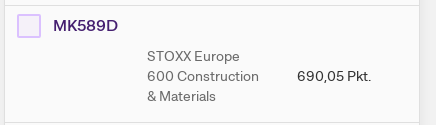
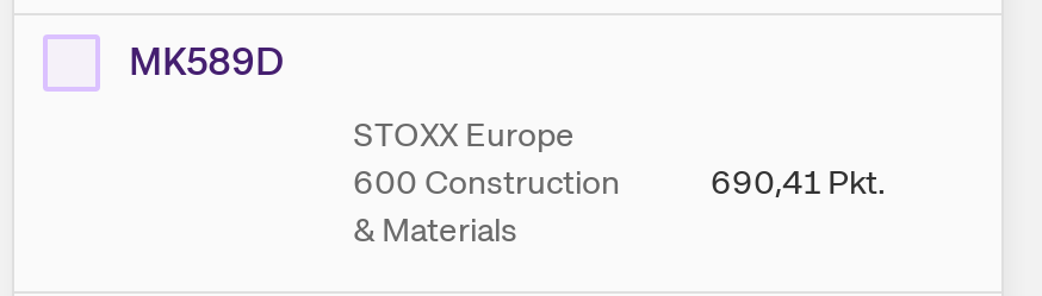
[297,67,371,85] 690,05 Pkt. -> [711,161,885,204] 690,41 Pkt.

